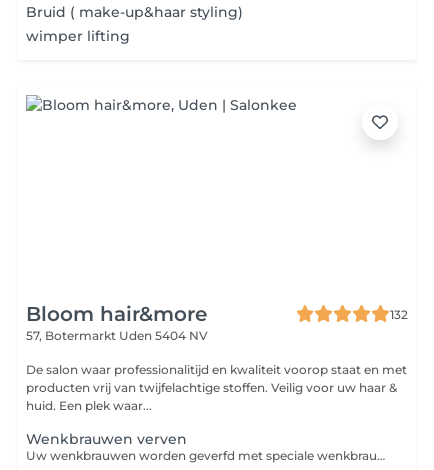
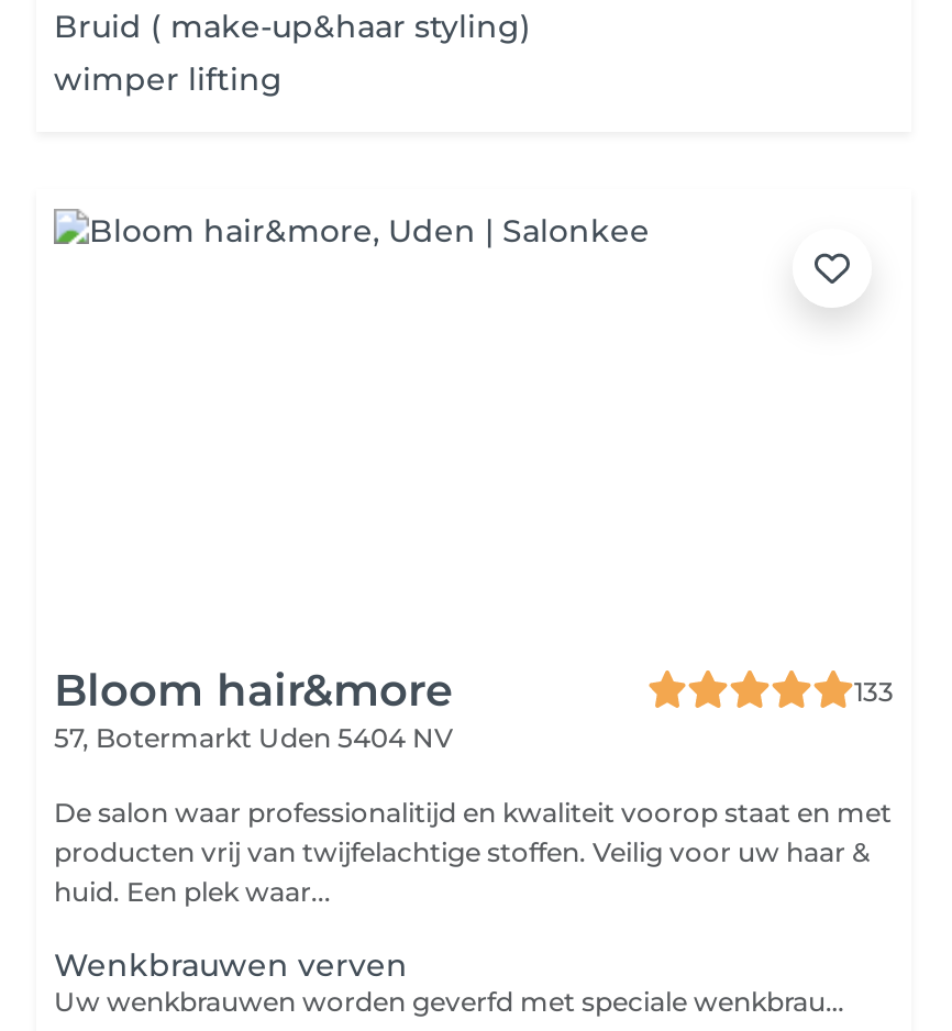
[390,307,408,322] 132 -> [854,675,894,708] 133

